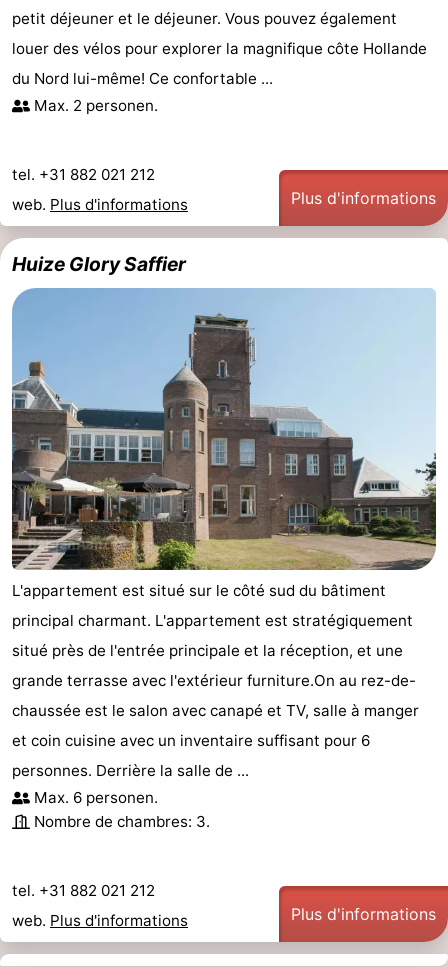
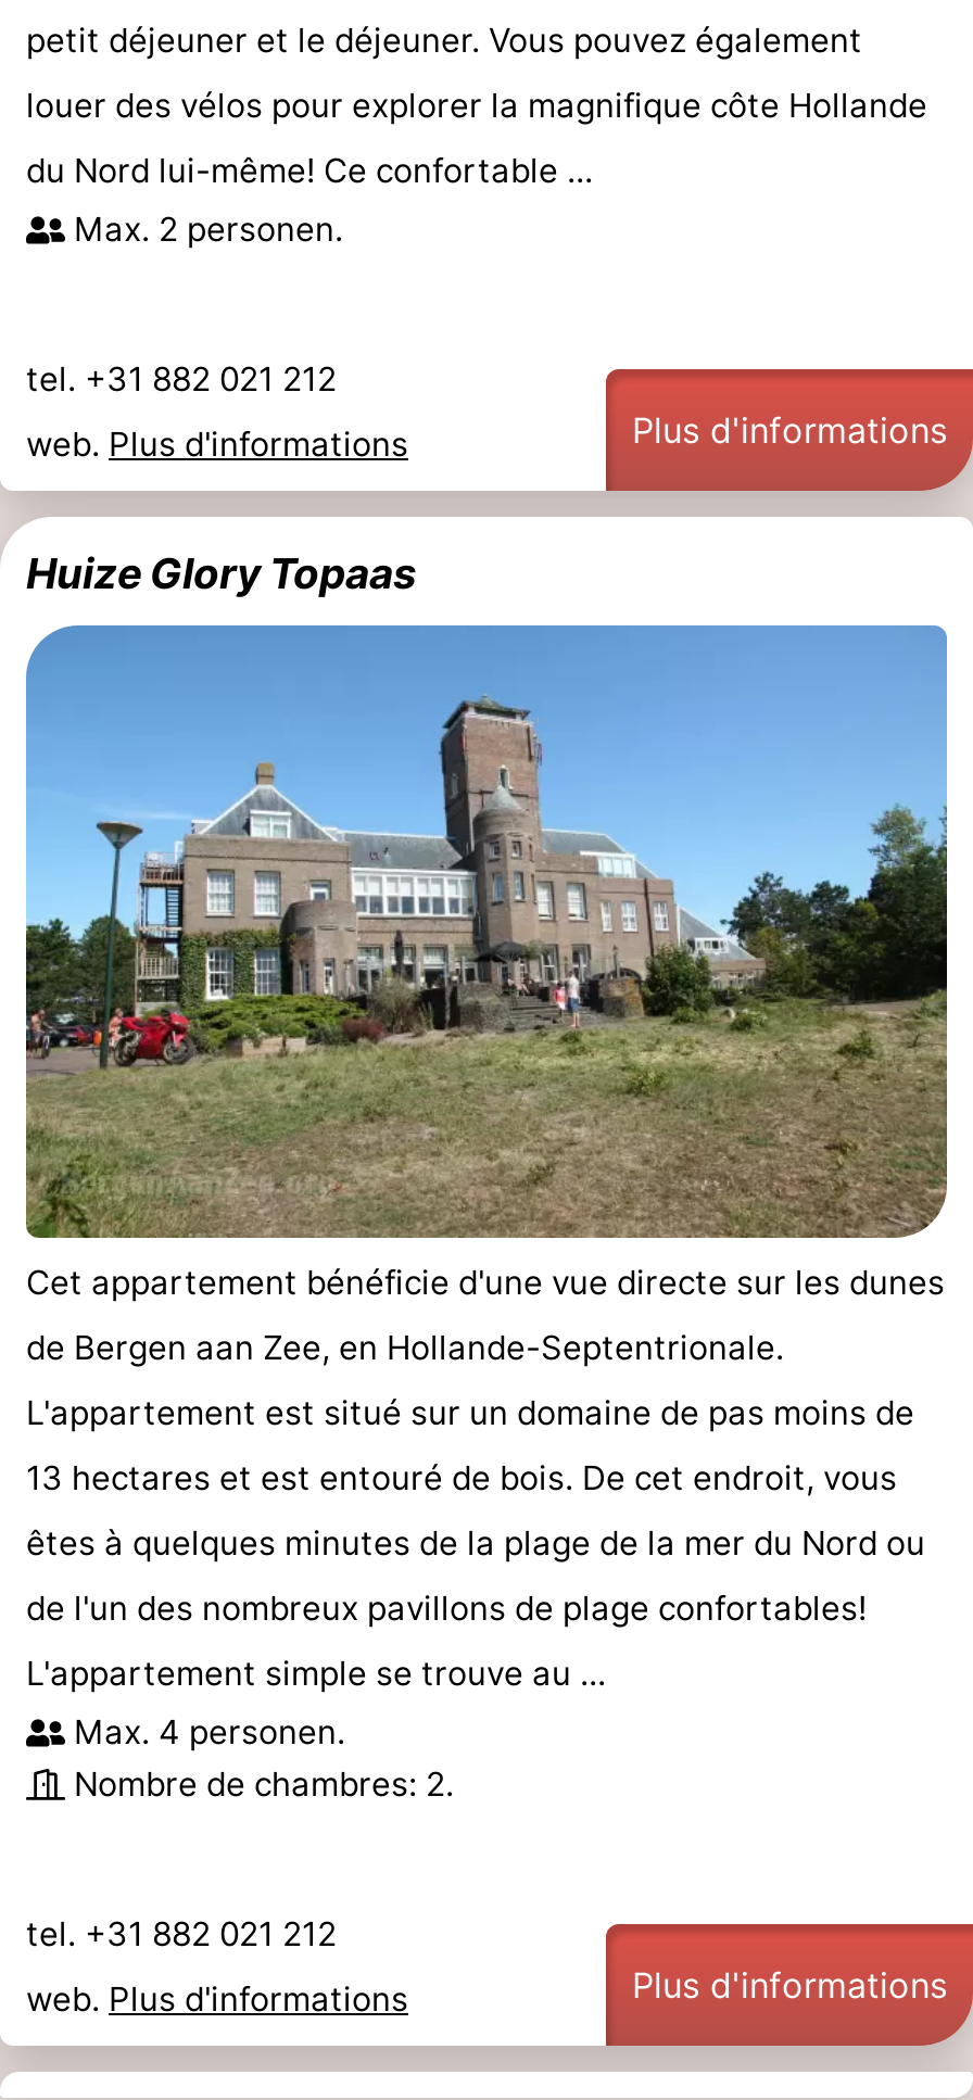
[12,252,186,276] Huize Glory Saffier -> [26,546,417,599] Huize Glory Topaas
[11,288,437,600] [image] | L'appartement est situé sur le côté sud du bâtiment -> [24,625,949,1303] [image] | Cet appartement bénéficie d'une vue directe sur les dunes
[12,611,413,630] principal charmant. L'appartement est stratégiquement -> [26,1327,784,1369] de Bergen aan Zee, en Hollande-Septentrionale.
[12,641,403,660] situé près de l'entrée principale et la réception, et une -> [26,1392,914,1434] L'appartement est situé sur un domaine de pas moins de
[12,671,416,690] grande terrasse avec l'extérieur furniture.On au rez-de- -> [26,1458,897,1499] 13 hectares et est entouré de bois. De cet endroit, vous
[12,701,419,720] chaussée est le salon avec canapé et TV, salle à manger -> [26,1523,925,1564] êtes à quelques minutes de la plage de la mer du Nord ou
[12,731,370,750] et coin cuisine avec un inventaire suffisant pour 6 -> [26,1588,867,1629] de l'un des nombreux pavillons de plage confortables!
[12,761,249,831] personnes. Derrière la salle de ... | Max. 6 personen. | Nombre de chambres: 3. -> [26,1653,606,1805] L'appartement simple se trouve au ... | Max. 4 personen. | Nombre de chambres: 2.

